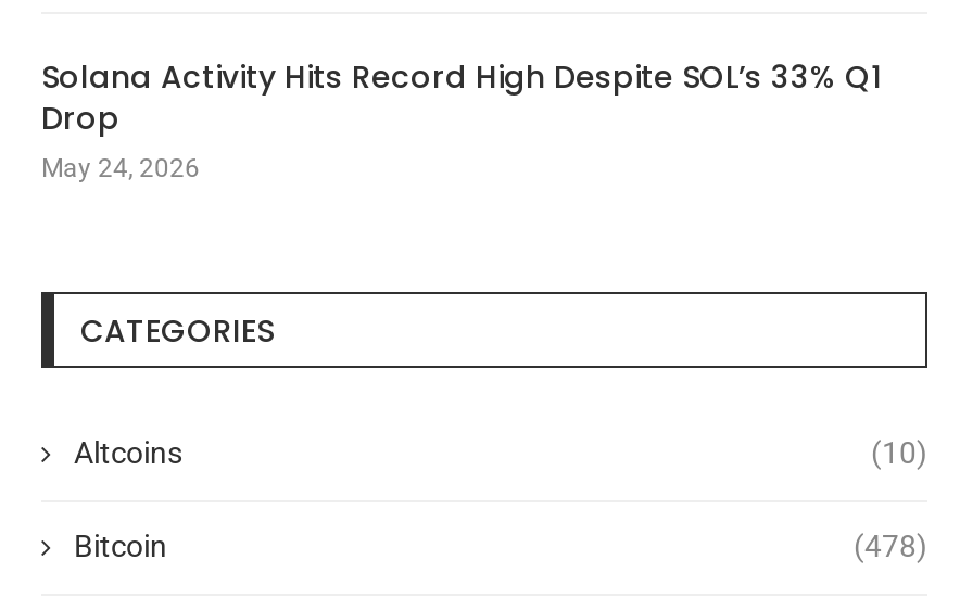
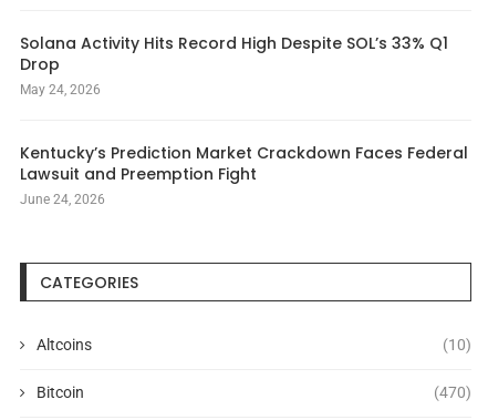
none -> [20,142,468,207] Kentucky’s Prediction Market Crackdown Faces Federal | Lawsuit and Preemption Fight | June 24, 2026
[854,529,927,564] (478) -> [434,383,471,401] (470)

